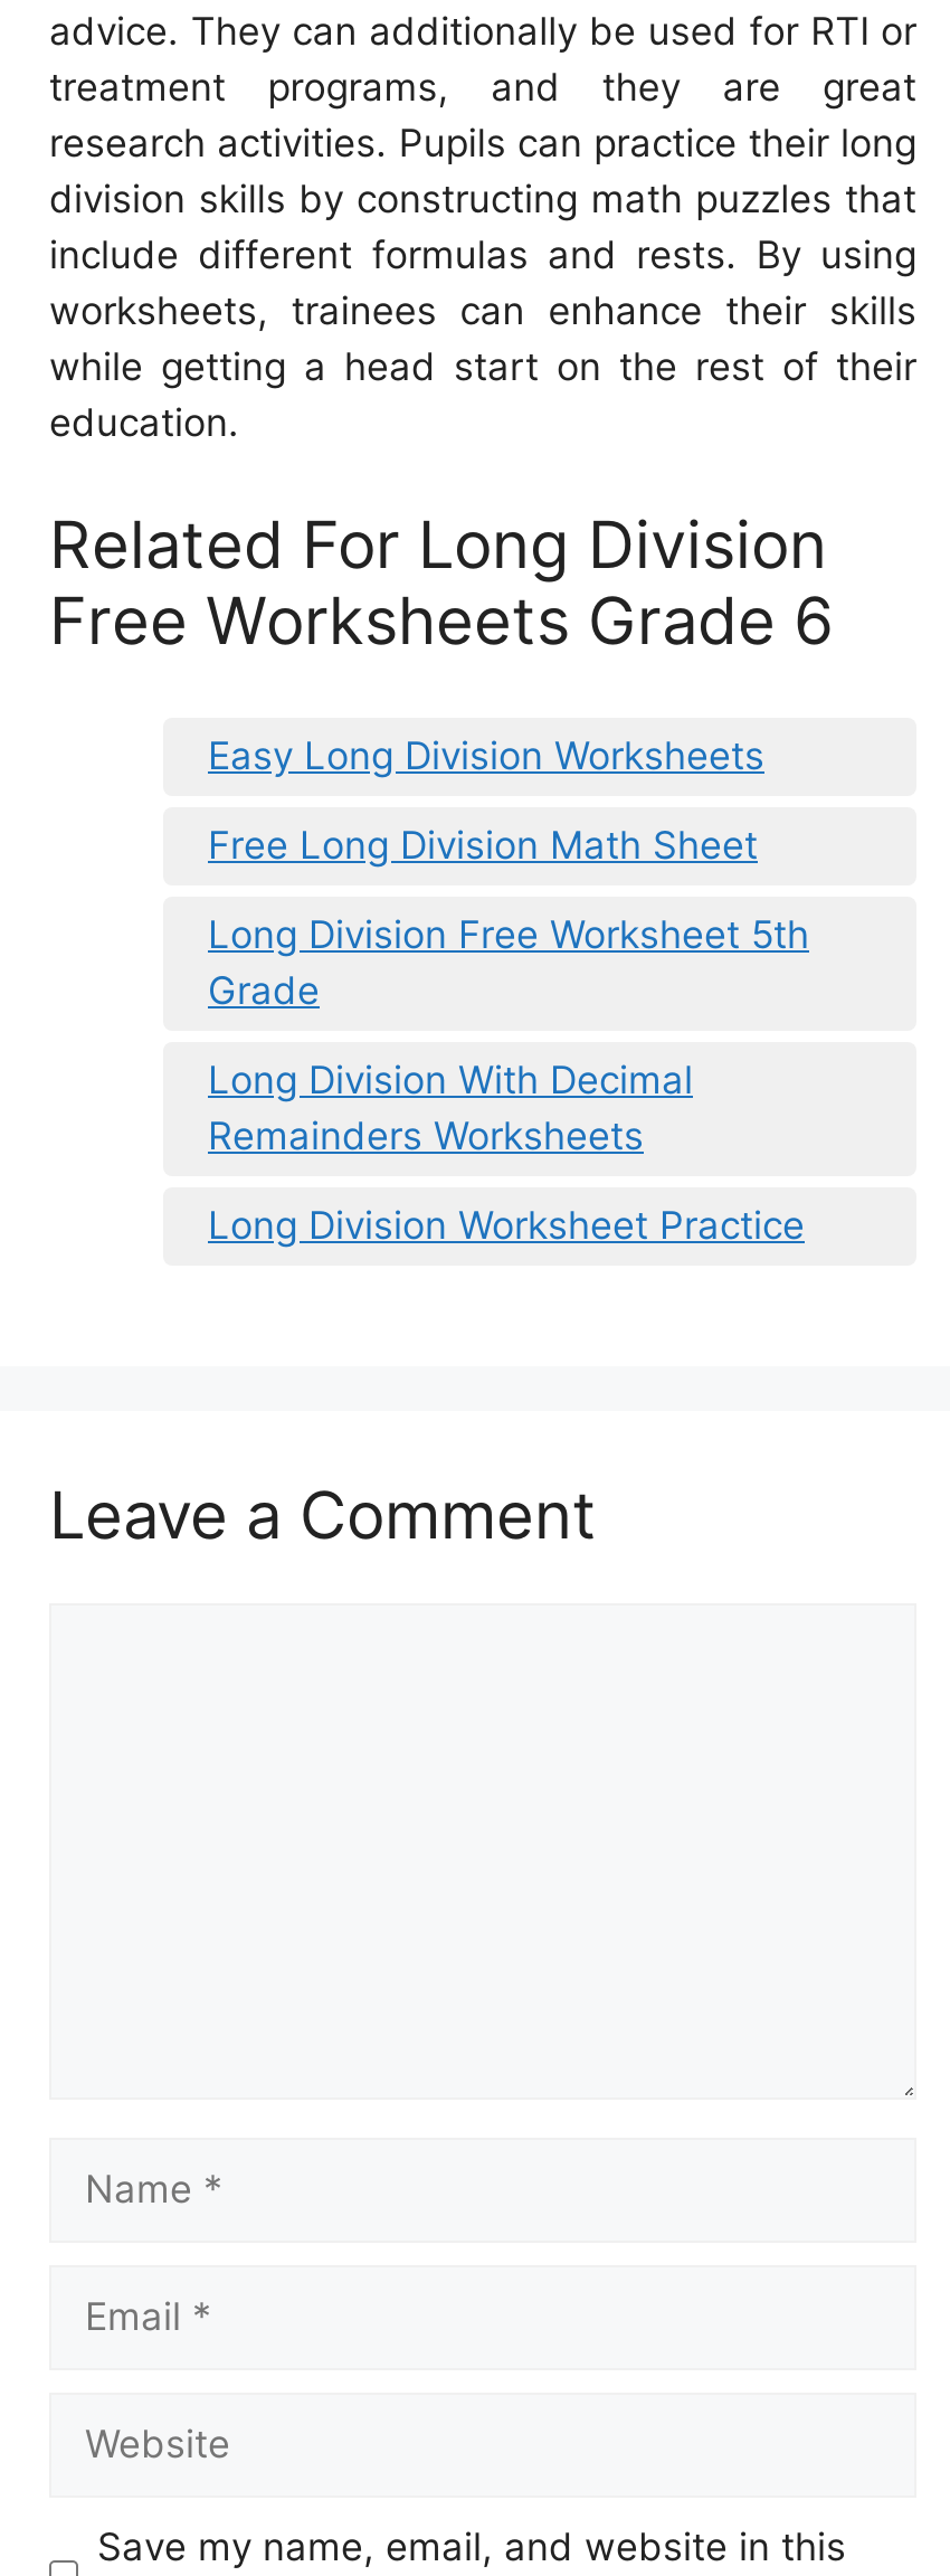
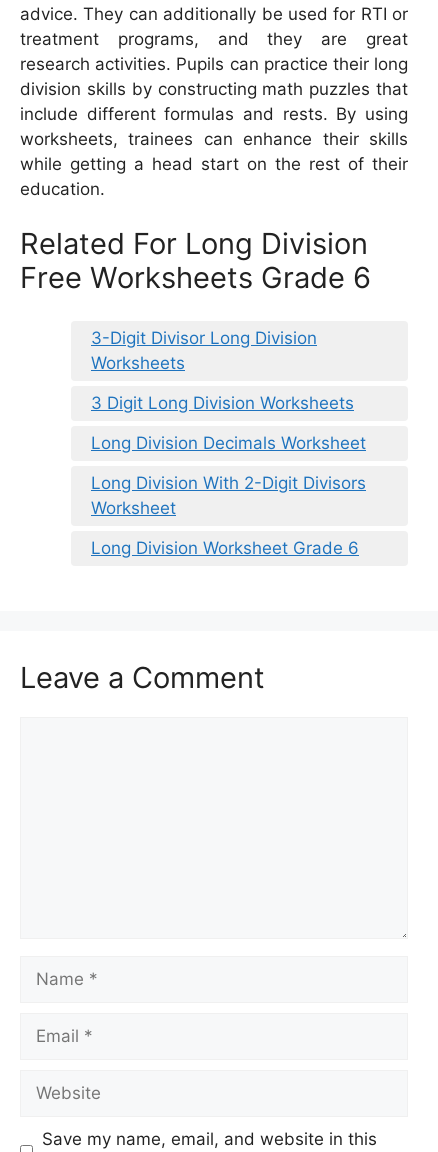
[208,733,764,777] Easy Long Division Worksheets -> [91,328,317,373] 3-Digit Divisor Long Division | Worksheets
[208,822,758,867] Free Long Division Math Sheet -> [91,393,354,413] 3 Digit Long Division Worksheets
[208,911,809,1012] Long Division Free Worksheet 5th | Grade -> [91,433,366,453] Long Division Decimals Worksheet
[208,1057,693,1157] Long Division With Decimal | Remainders Worksheets -> [91,473,366,518] Long Division With 2-Digit Divisors | Worksheet
[208,1202,805,1247] Long Division Worksheet Practice -> [91,538,359,558] Long Division Worksheet Grade 6

